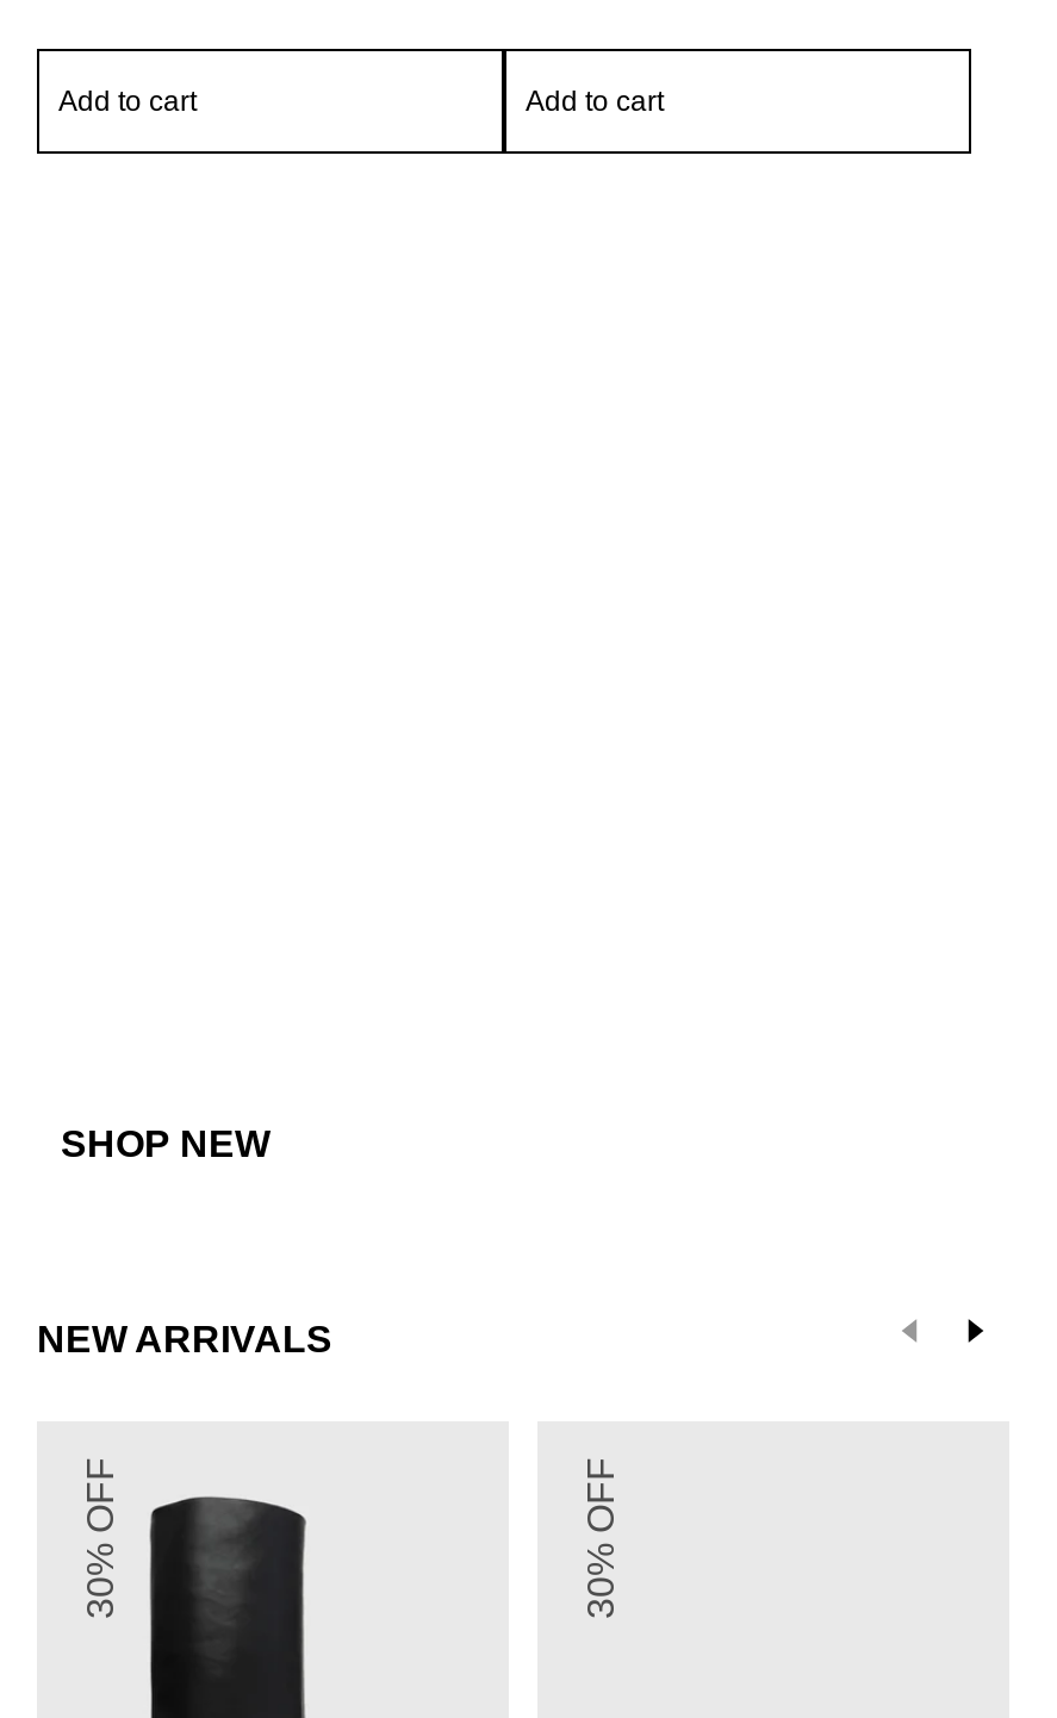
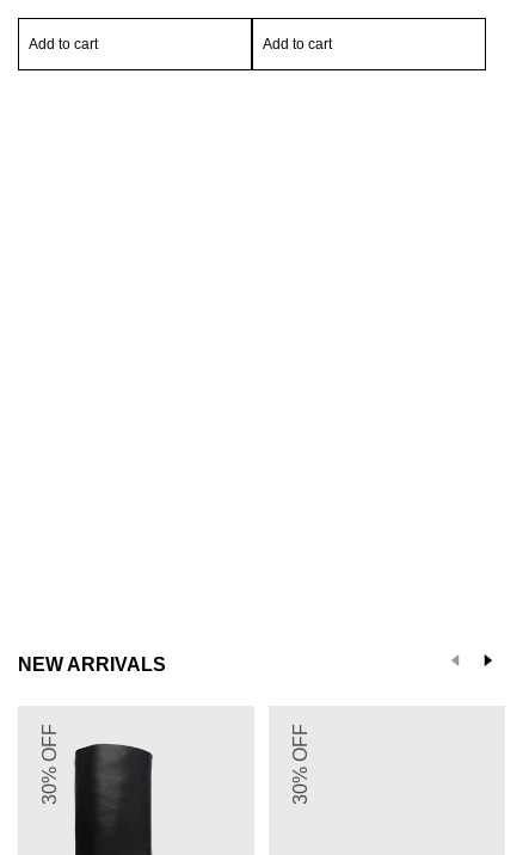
[61,1123,271,1163] SHOP NEW -> none

